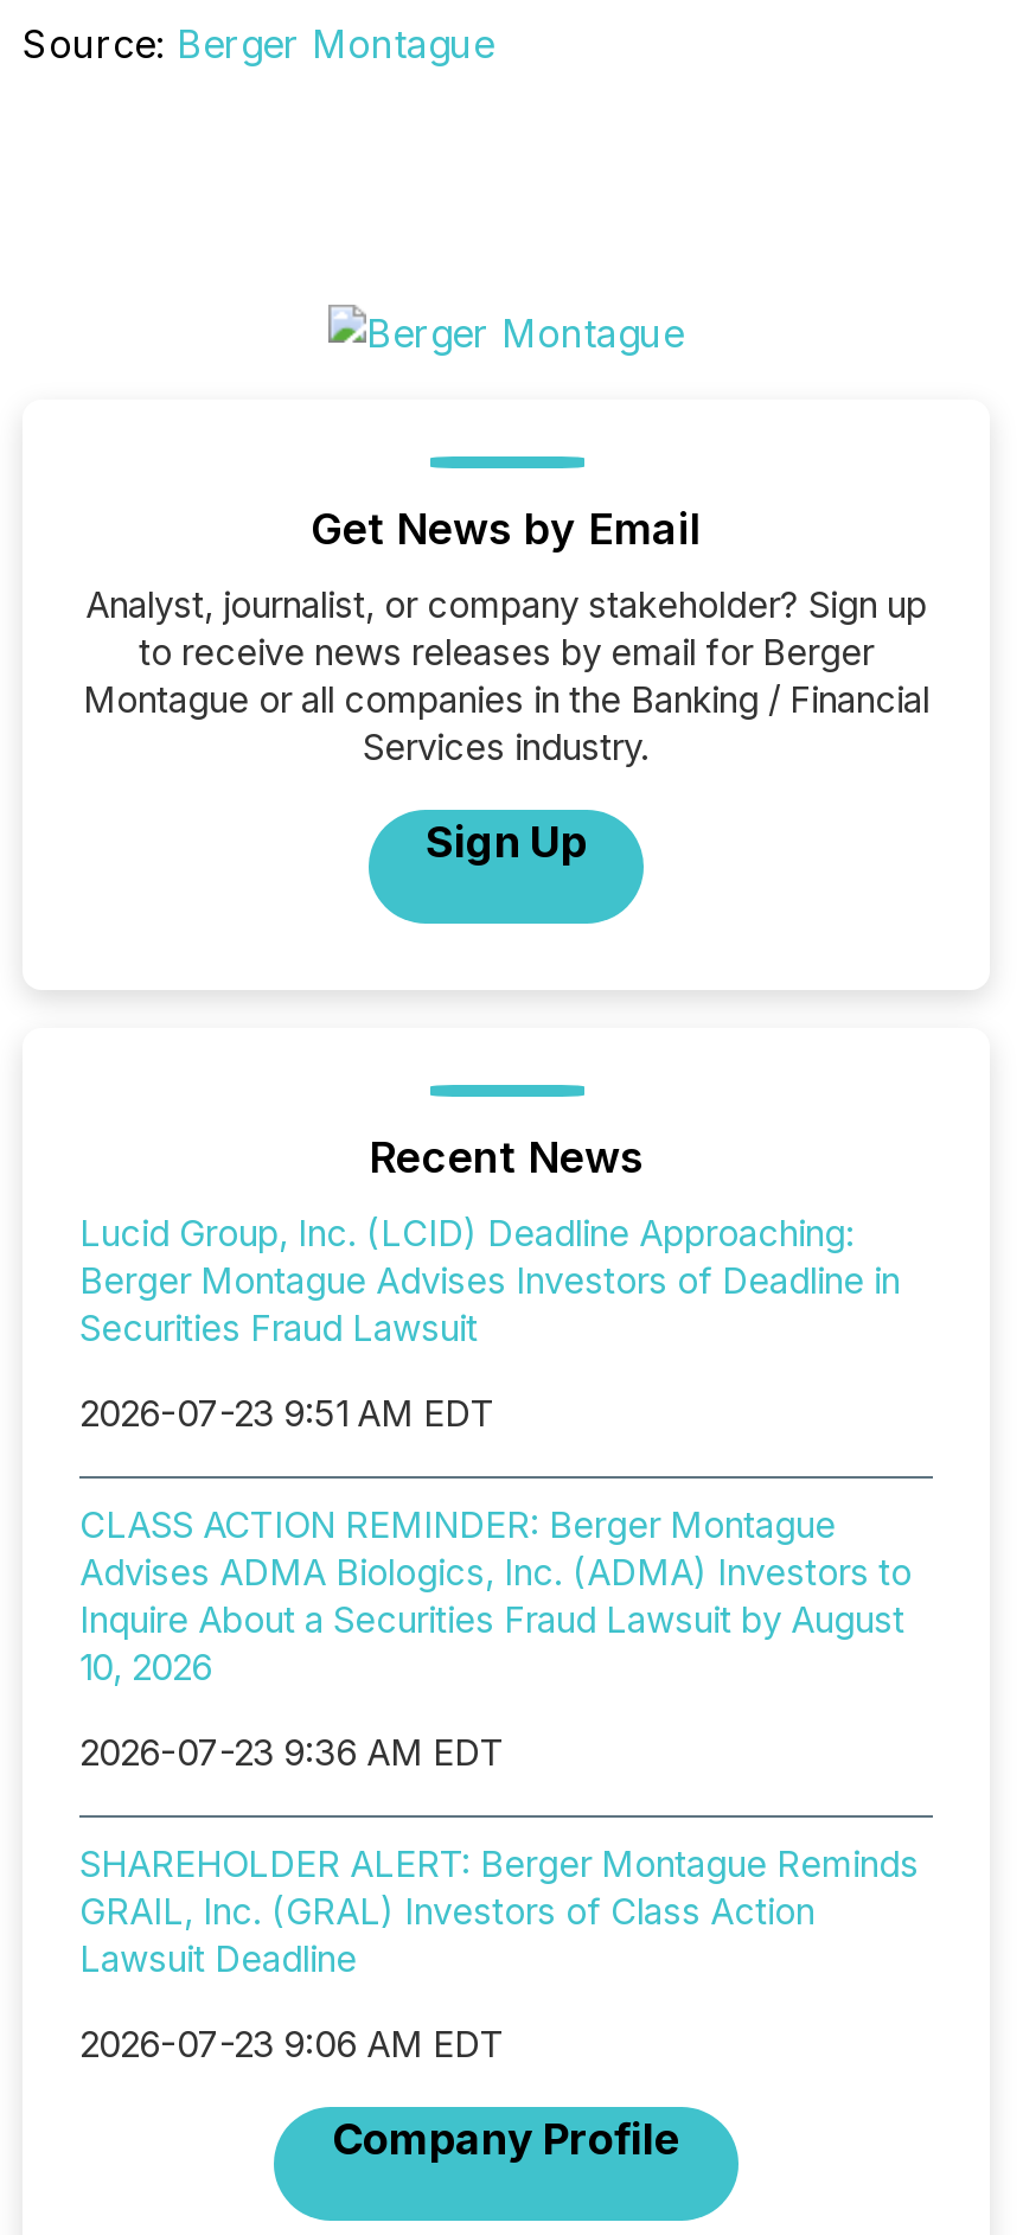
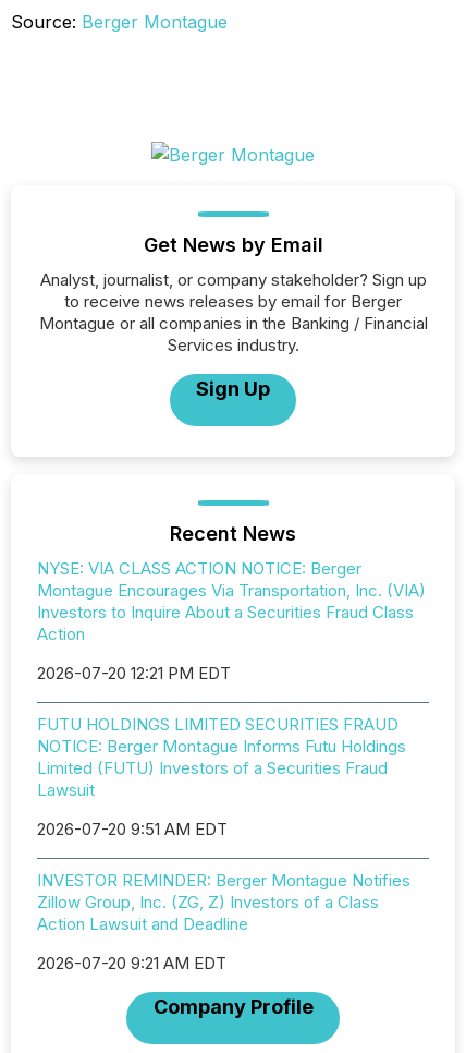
[79,1211,900,1350] Lucid Group, Inc. (LCID) Deadline Approaching: | Berger Montague Advises Investors of Deadline in | Securities Fraud Lawsuit -> [37,558,426,644] NYSE: VIA CLASS ACTION NOTICE: Berger | Montague Encourages Via Transportation, Inc. (VIA) | Investors to Inquire About a Securities Fraud Class | Action
[79,1391,494,1436] 2026-07-23 9:51 AM EDT -> [37,663,231,683] 2026-07-20 12:21 PM EDT
[79,1502,912,1690] CLASS ACTION REMINDER: Berger Montague | Advises ADMA Biologics, Inc. (ADMA) Investors to | Inquire About a Securities Fraud Lawsuit by August | 10, 2026 -> [37,714,406,800] FUTU HOLDINGS LIMITED SECURITIES FRAUD | NOTICE: Berger Montague Informs Futu Holdings | Limited (FUTU) Investors of a Securities Fraud | Lawsuit
[79,1730,504,1775] 2026-07-23 9:36 AM EDT -> [37,819,228,839] 2026-07-20 9:51 AM EDT
[79,1841,919,1981] SHAREHOLDER ALERT: Berger Montague Reminds | GRAIL, Inc. (GRAL) Investors of Class Action | Lawsuit Deadline -> [37,870,410,934] INVESTOR REMINDER: Berger Montague Notifies | Zillow Group, Inc. (ZG, Z) Investors of a Class | Action Lawsuit and Deadline
[79,2022,504,2067] 2026-07-23 9:06 AM EDT -> [37,953,226,973] 2026-07-20 9:21 AM EDT

